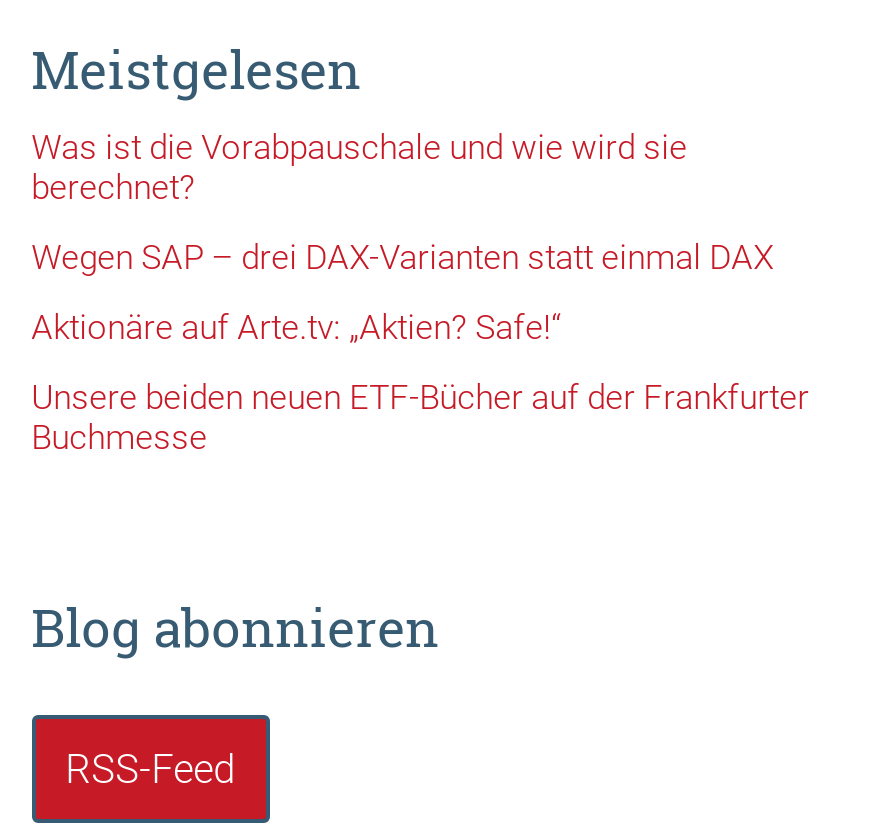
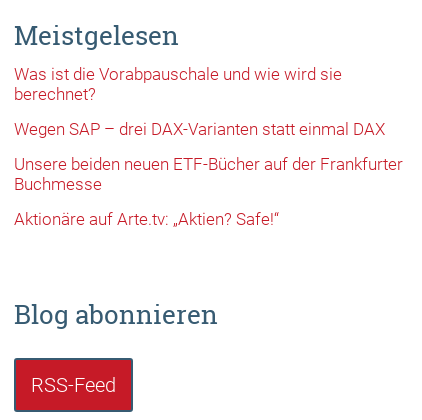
moved [31,307,561,347] -> [14,209,279,229]: Aktionäre auf Arte.tv: „Aktien? Safe!“
moved [31,377,809,457] -> [14,154,403,194]: Unsere beiden neuen ETF-Bücher auf der Frankfurter | Buchmesse

